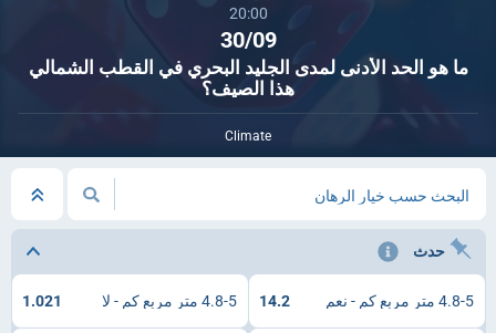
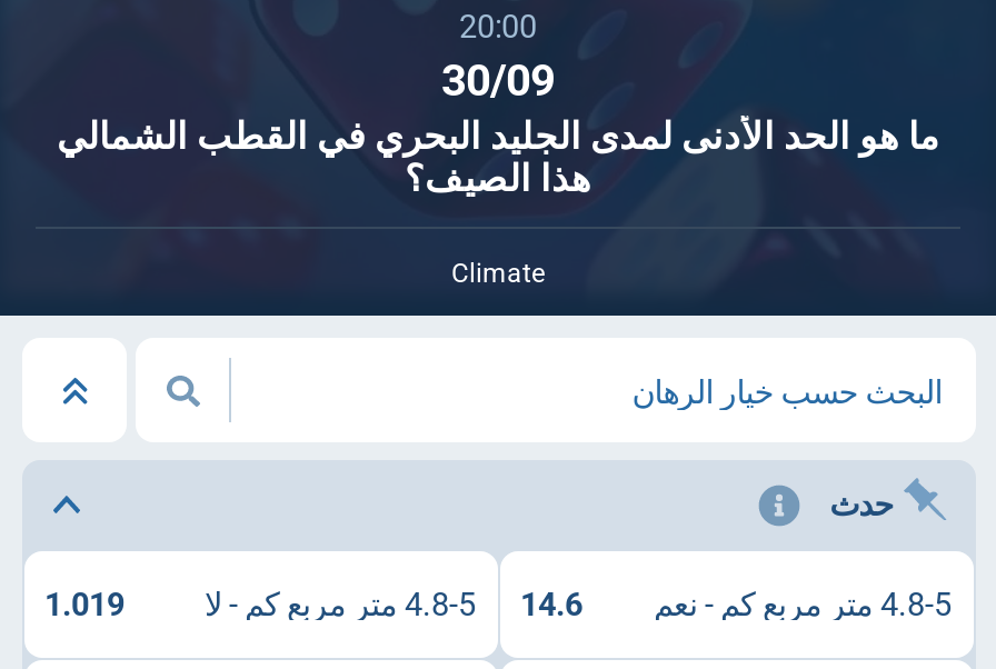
[22,292,62,310] 1.021 -> [44,587,124,623] 1.019
[259,292,290,310] 14.2 -> [520,587,582,623] 14.6

